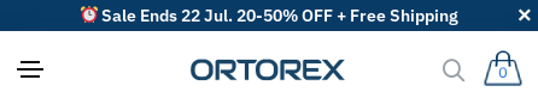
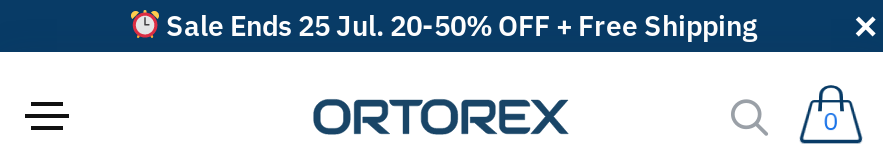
[98,5,459,26] Sale Ends 22 Jul. 20-50% OFF + Free Shipping -> [160,8,758,44] Sale Ends 25 Jul. 20-50% OFF + Free Shipping

